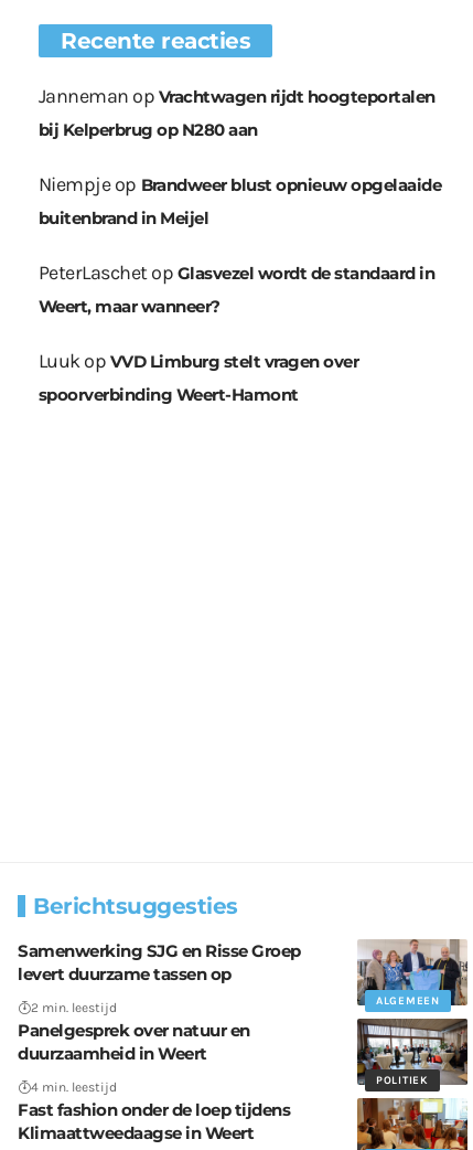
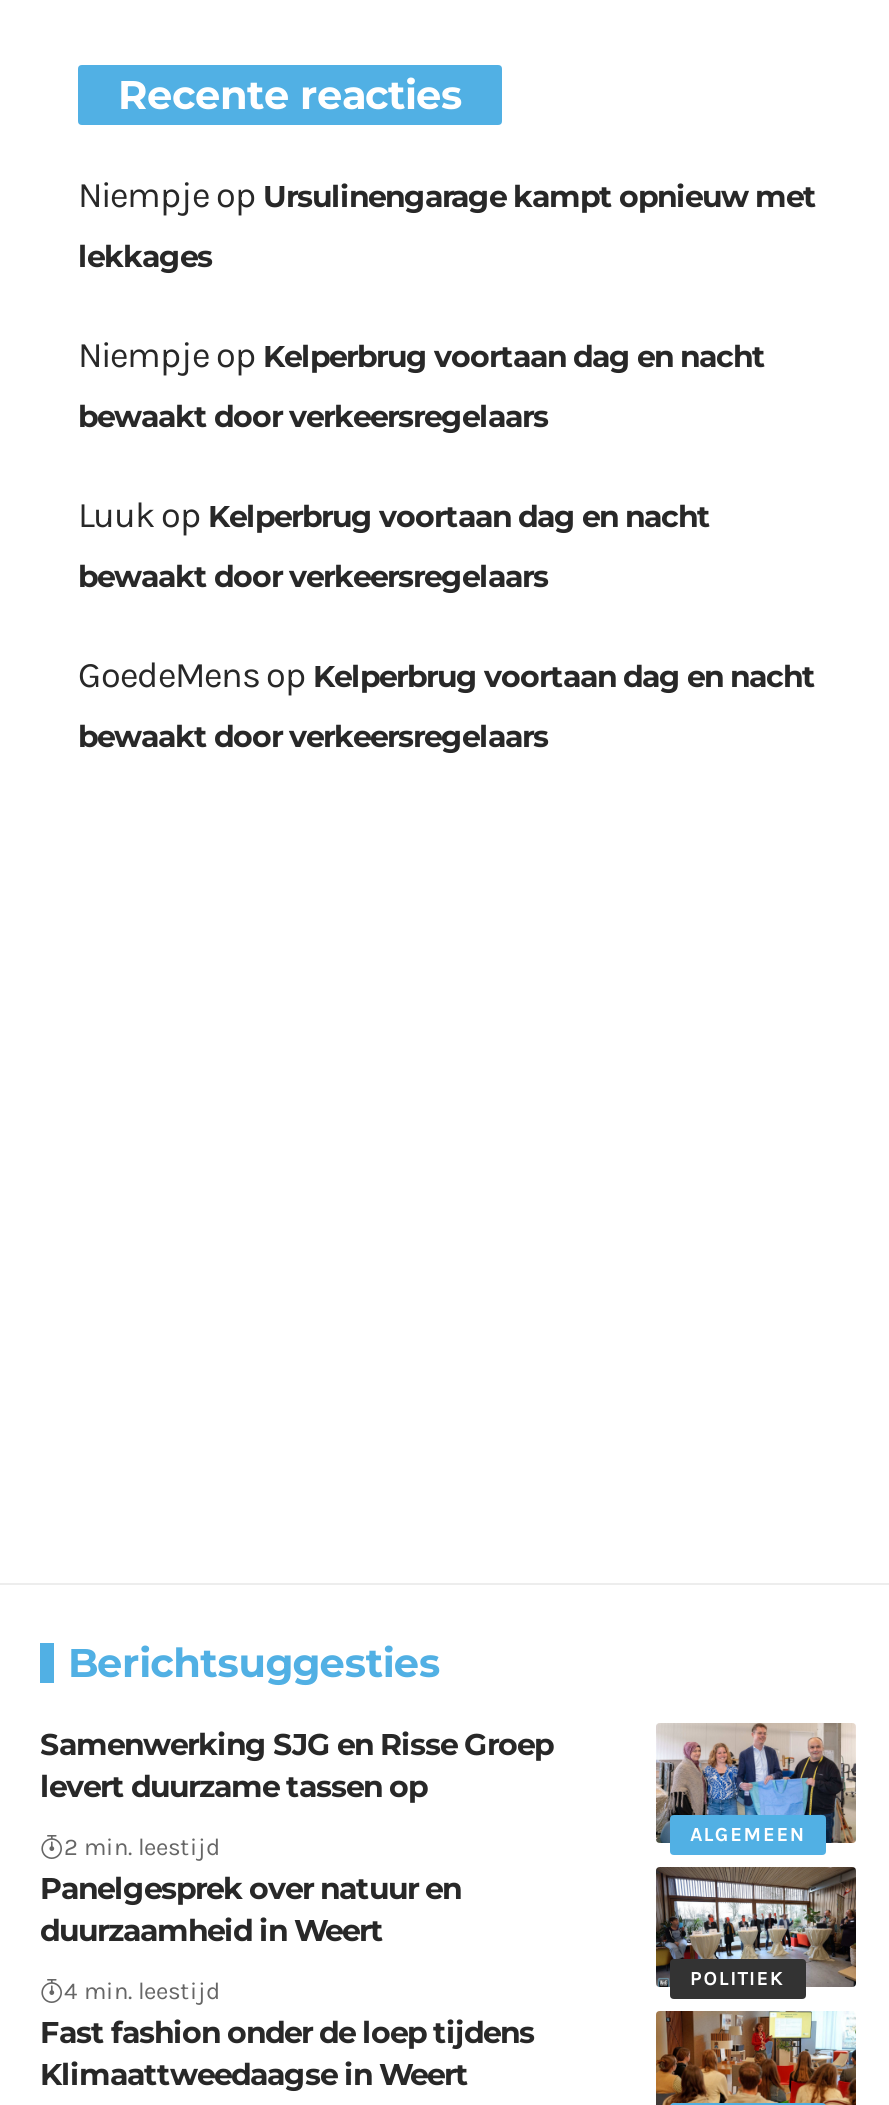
[39,84,436,108] Janneman op Vrachtwagen rijdt hoogteportalen -> [78,174,816,218] Niempje op Ursulinengarage kampt opnieuw met
[39,120,258,140] bij Kelperbrug op N280 aan -> [78,238,212,276] lekkages
[39,172,442,197] Niempje op Brandweer blust opnieuw opgelaaide -> [78,334,765,378] Niempje op Kelperbrug voortaan dag en nacht
[39,208,209,229] buitenbrand in Meijel -> [78,398,548,436] bewaakt door verkeersregelaars
[39,261,435,285] PeterLaschet op Glasvezel wordt de standaard in -> [78,494,710,538] Luuk op Kelperbrug voortaan dag en nacht
[39,296,221,317] Weert, maar wanneer? -> [78,558,548,596] bewaakt door verkeersregelaars
[39,349,359,373] Luuk op VVD Limburg stelt vragen over -> [78,654,815,698] GoedeMens op Kelperbrug voortaan dag en nacht
[39,384,299,405] spoorverbinding Weert-Hamont -> [78,718,548,756] bewaakt door verkeersregelaars

